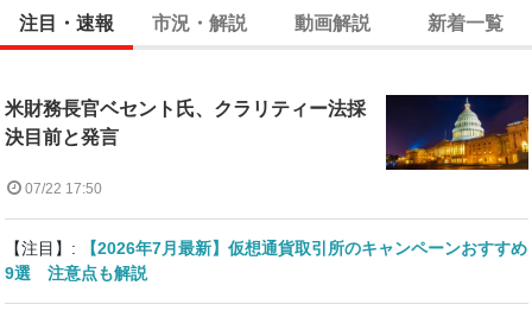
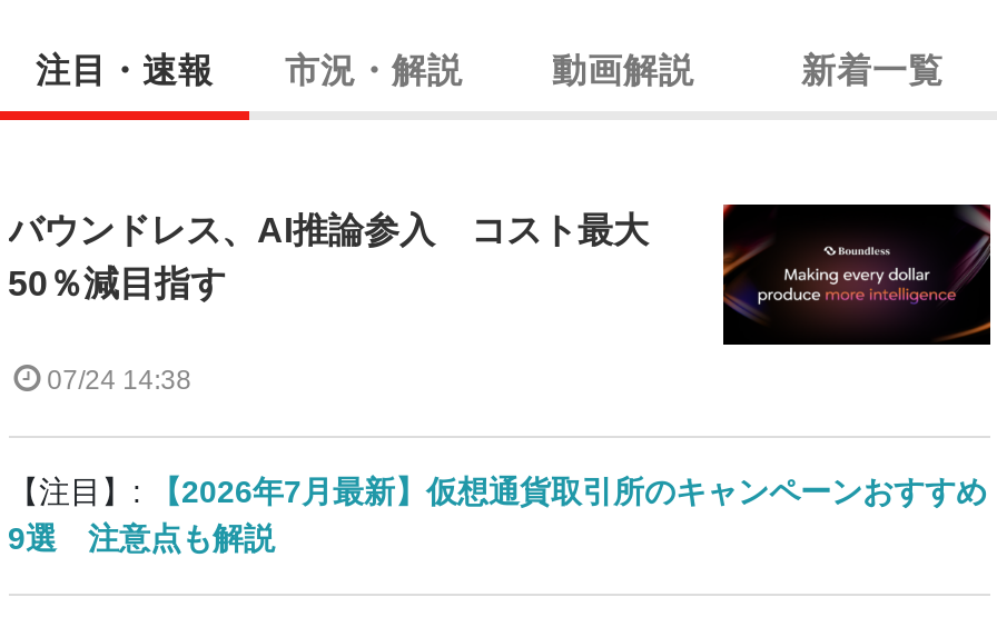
[4,94,528,171] [image] | 米財務長官ベセント氏、クラリティー法採 | 決目前と発言 -> [8,202,990,347] [image] | バウンドレス、AI推論参入 コスト最大 | 50％減目指す
[25,180,102,197] 07/22 17:50 -> [47,364,192,396] 07/24 14:38

